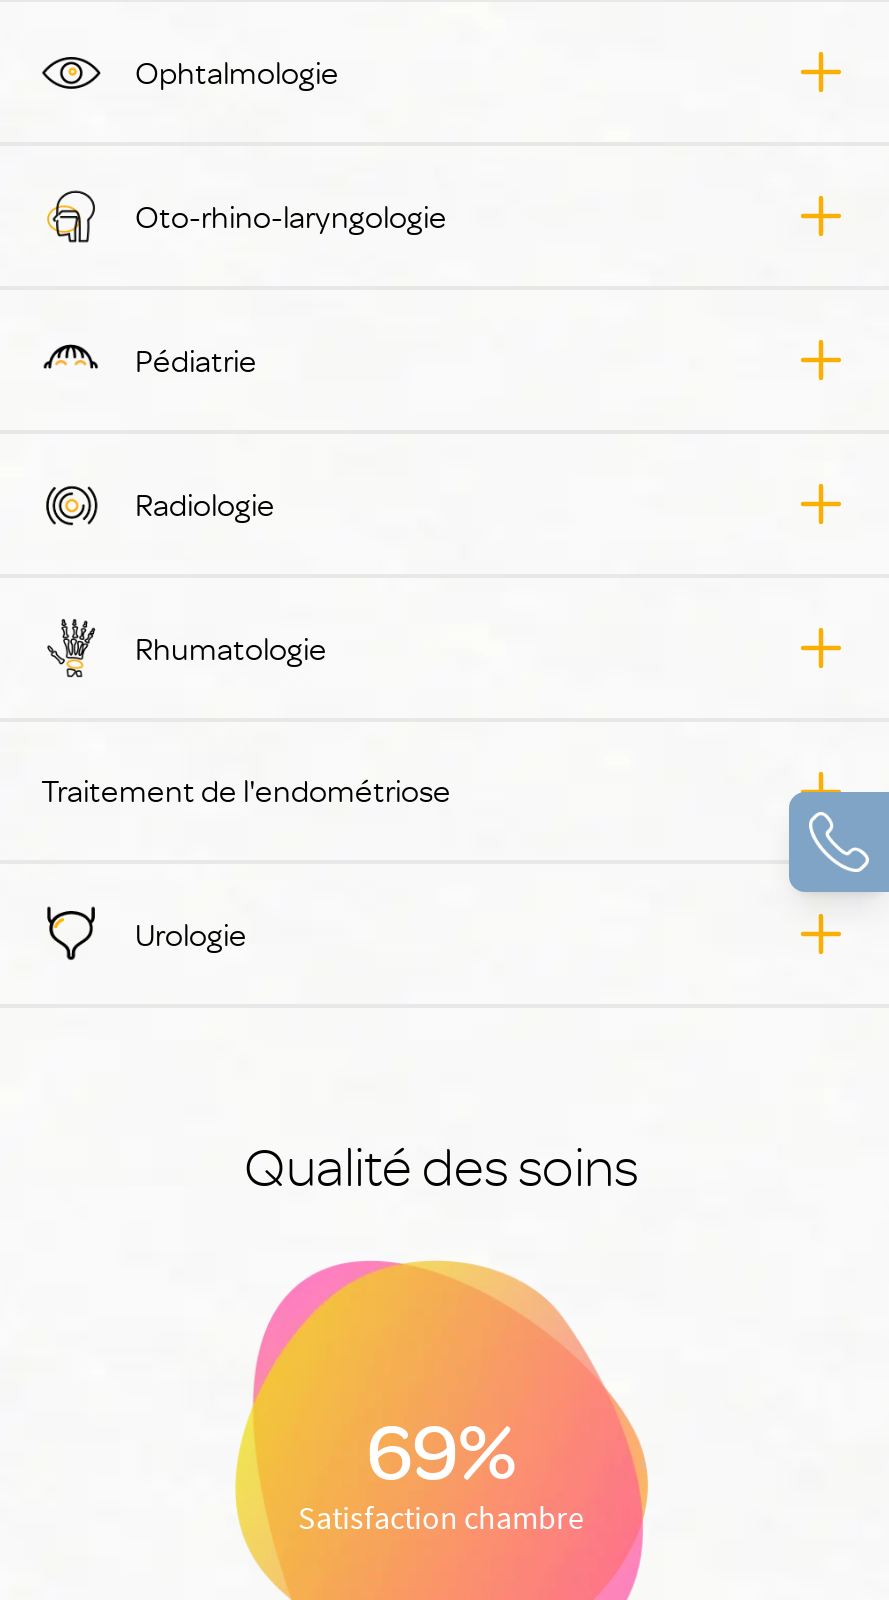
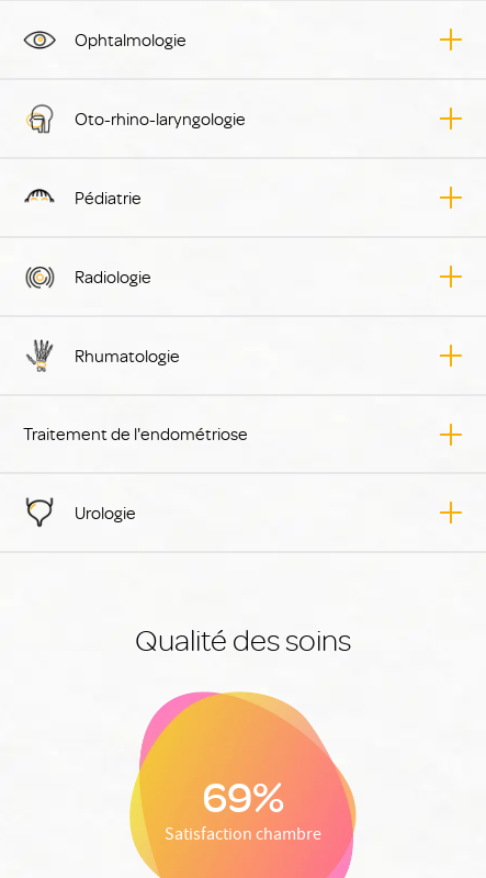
[787,790,883,898] [image] -> none

